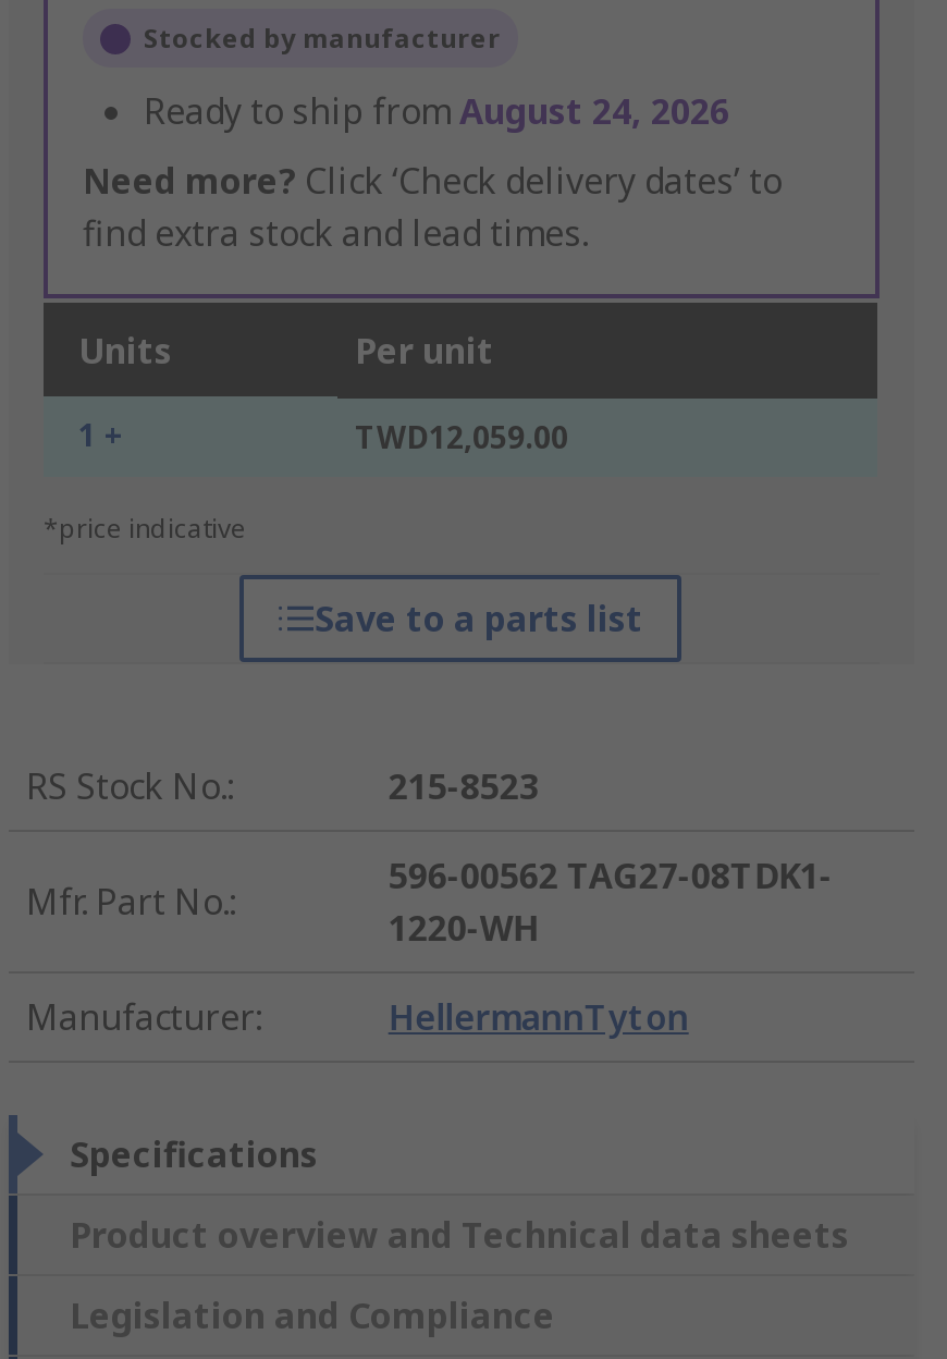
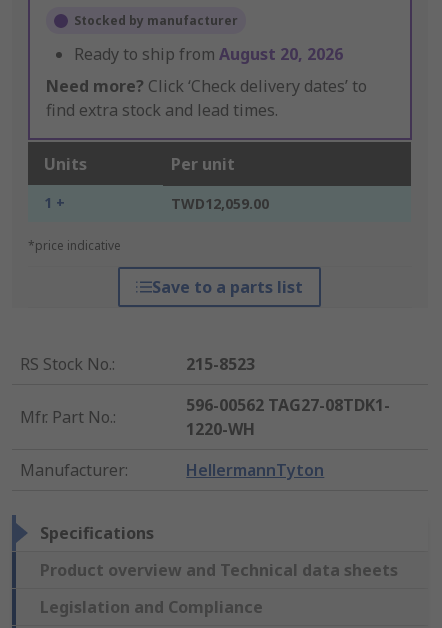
[144,88,729,136] Ready to ship from August 24, 2026 -> [74,43,343,65] Ready to ship from August 20, 2026

